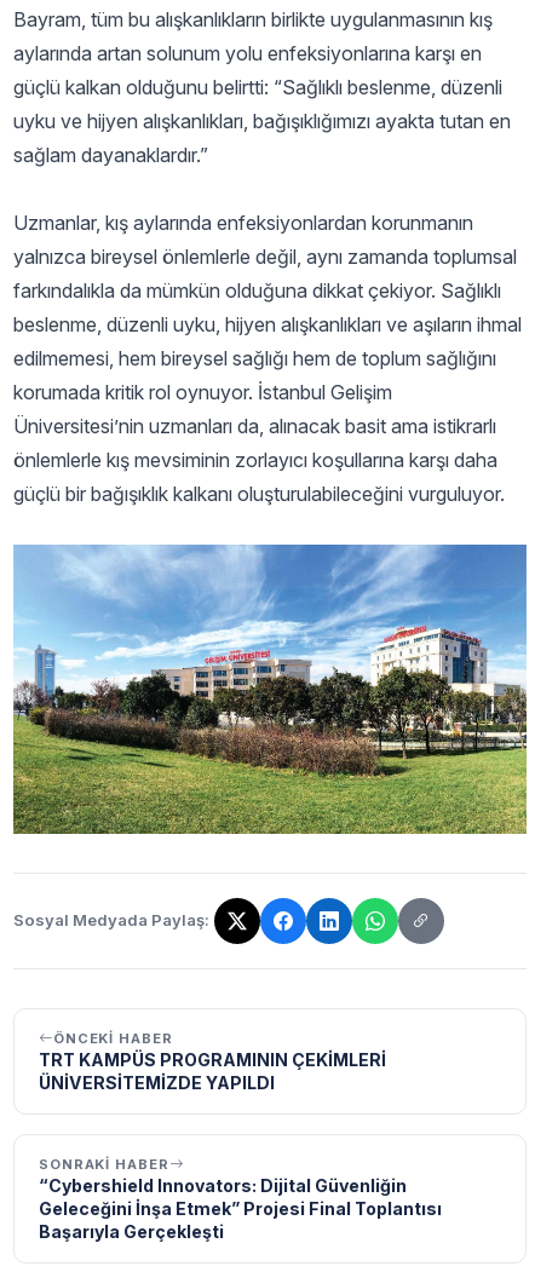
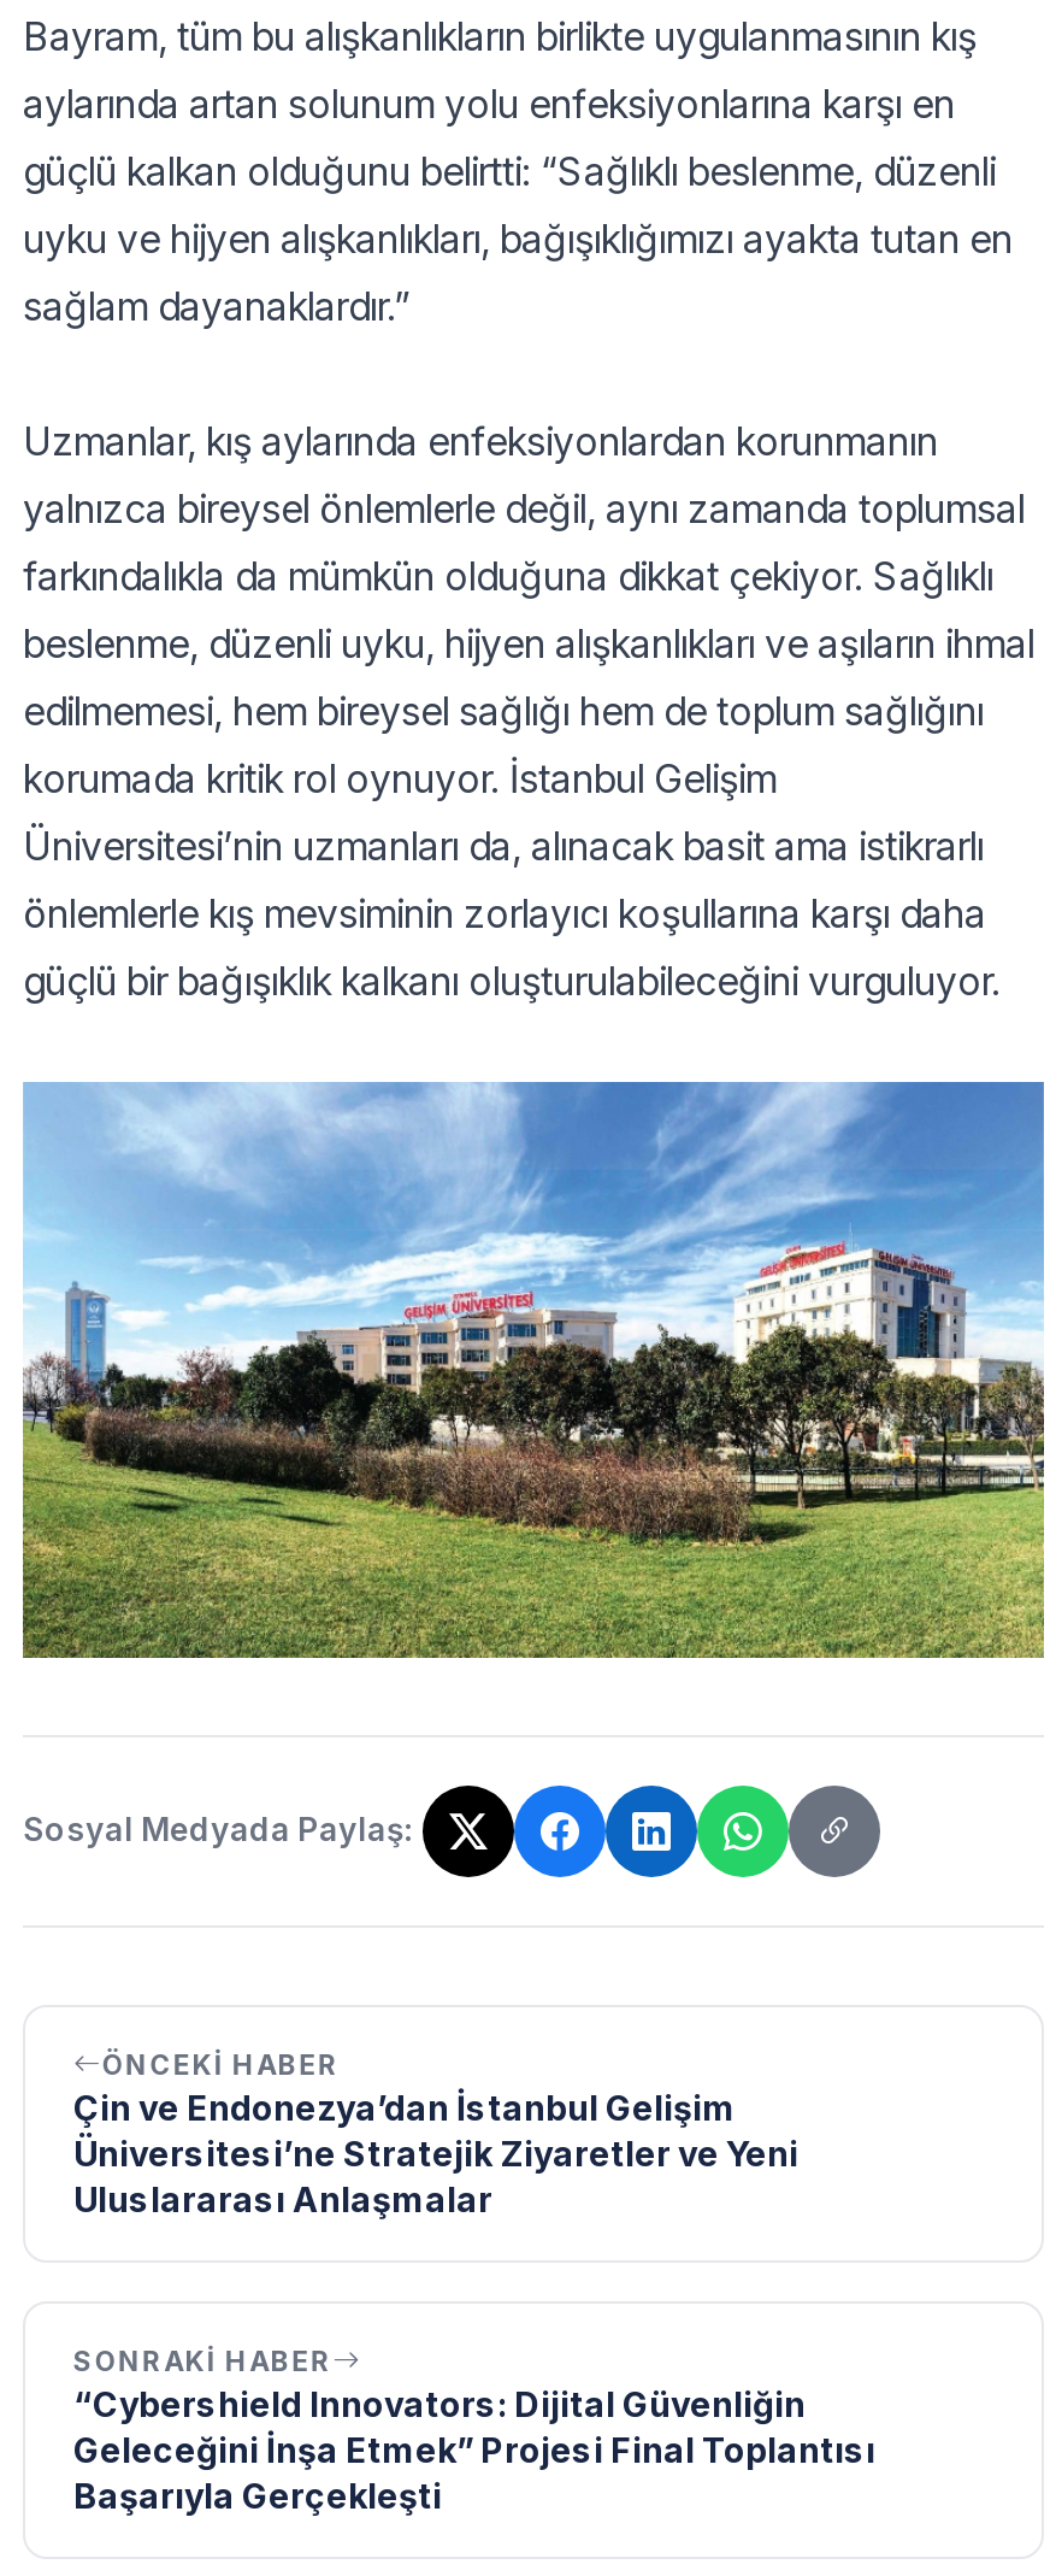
[39,1049,386,1092] TRT KAMPÜS PROGRAMININ ÇEKİMLERİ | ÜNİVERSİTEMİZDE YAPILDI -> [73,2086,798,2218] Çin ve Endonezya’dan İstanbul Gelişim | Üniversitesi’ne Stratejik Ziyaretler ve Yeni | Uluslararası Anlaşmalar

